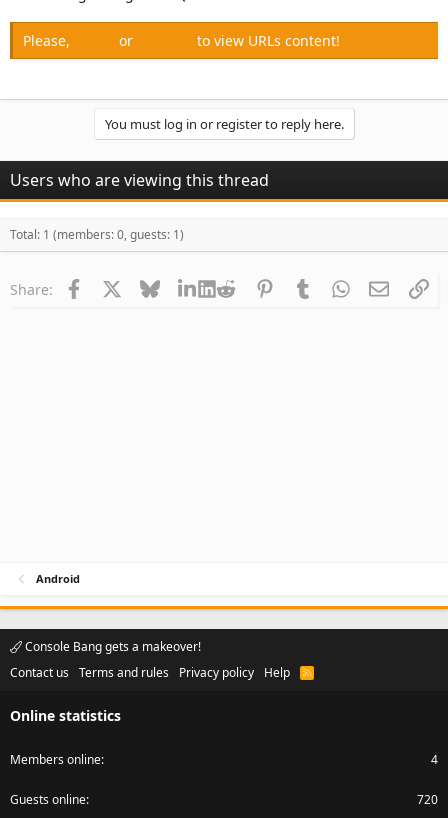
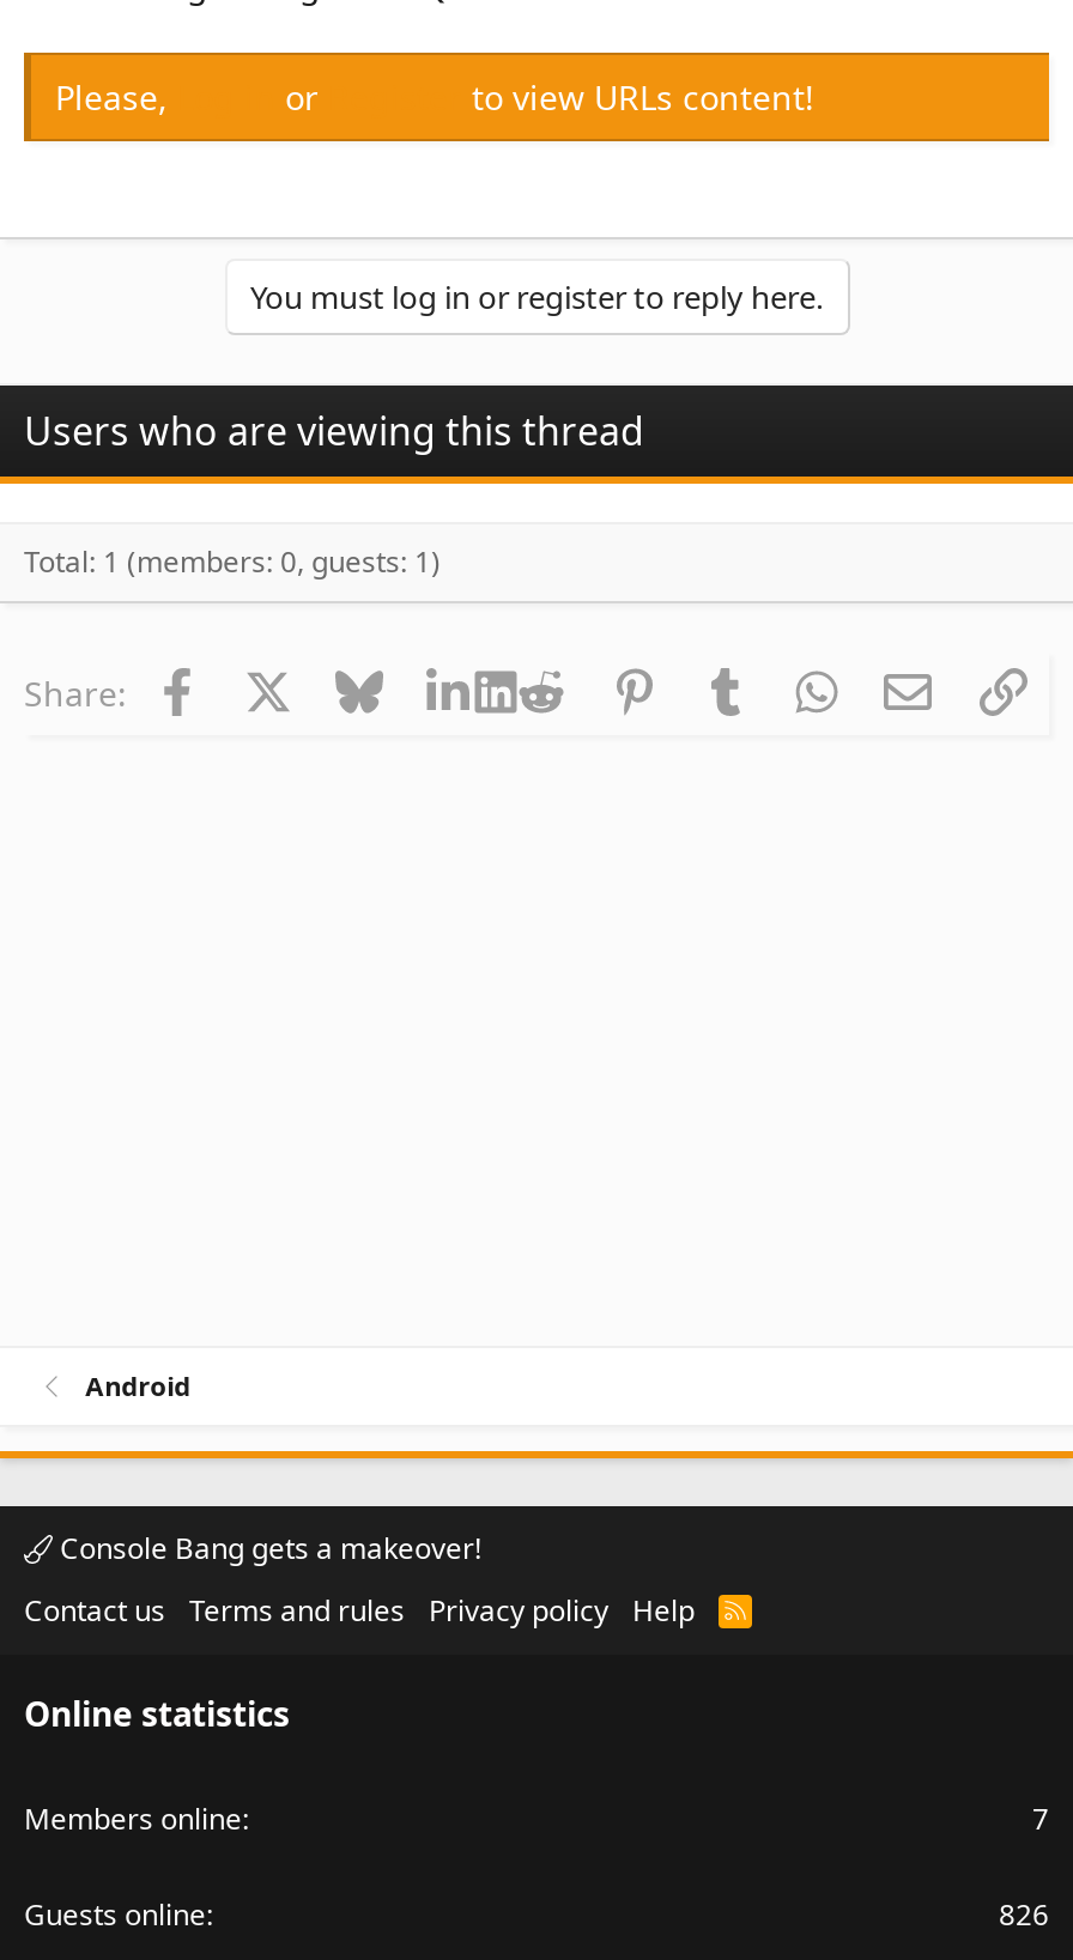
[431,751,438,768] 4 -> [1032,1799,1049,1839] 7
[417,791,438,808] 720 -> [999,1894,1049,1935] 826

